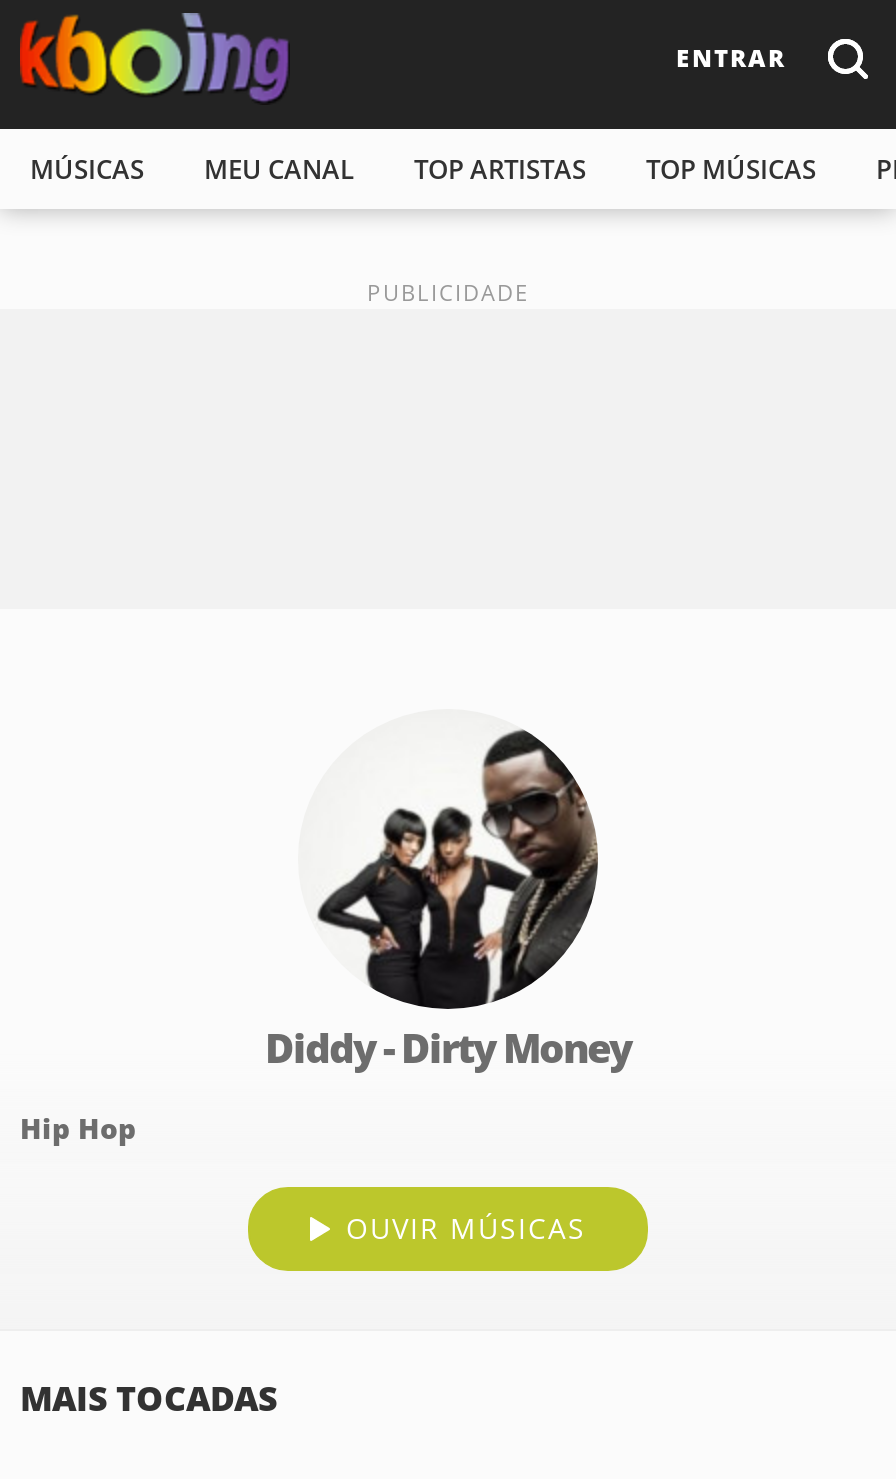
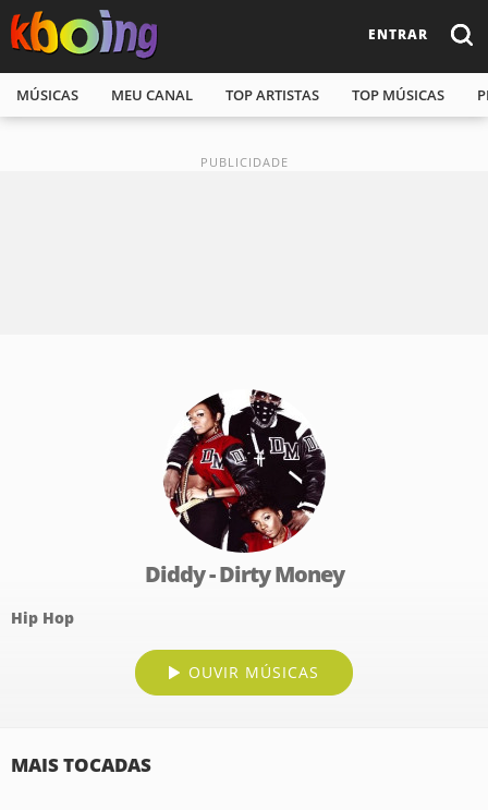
[300,711,598,1009] [image] -> [162,389,326,553] [image]

